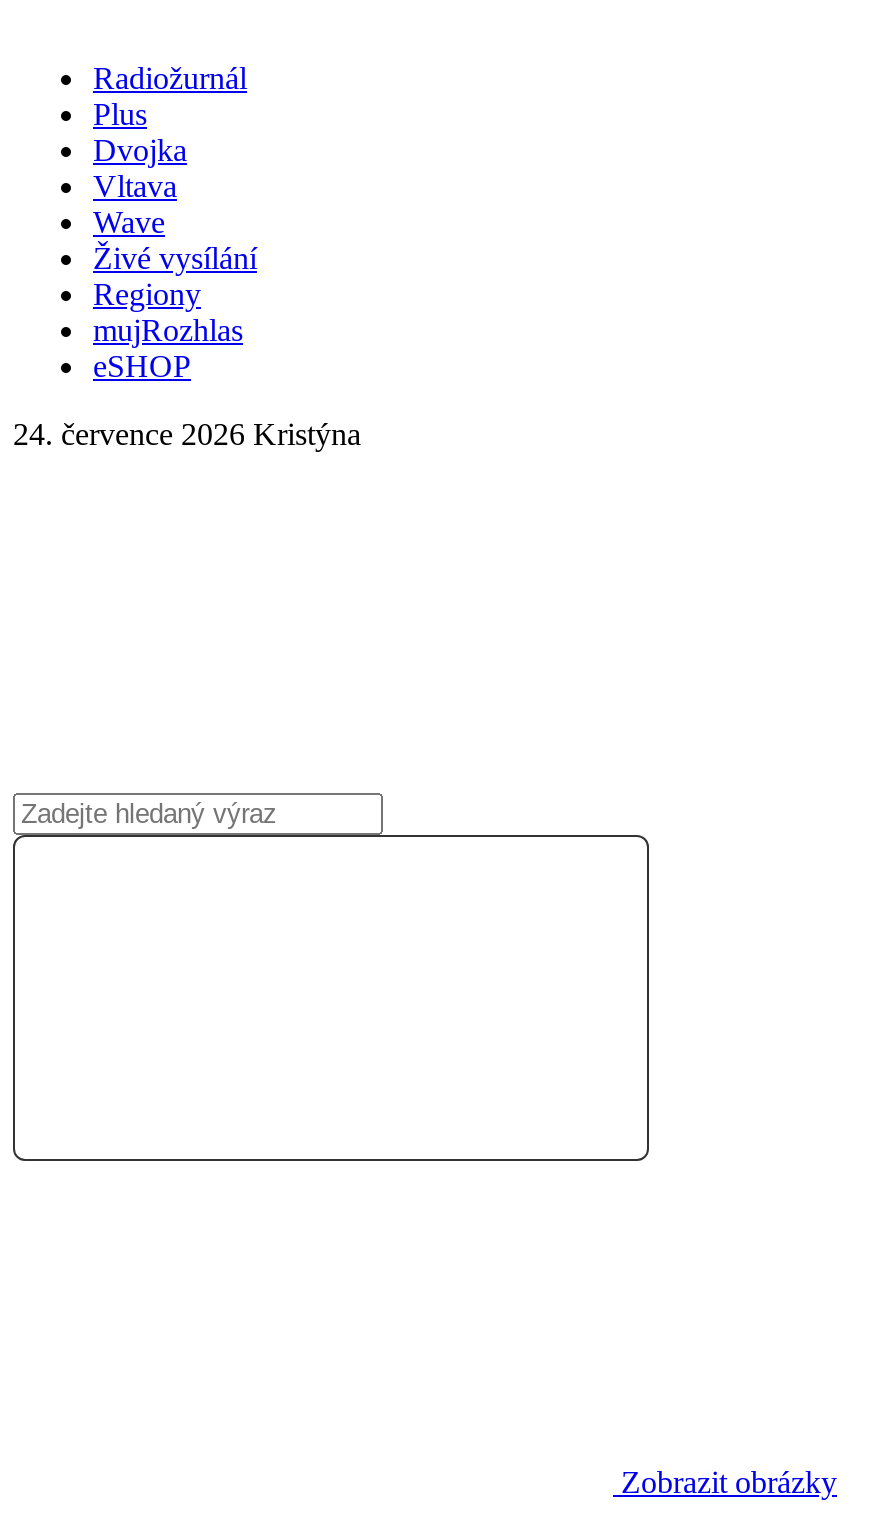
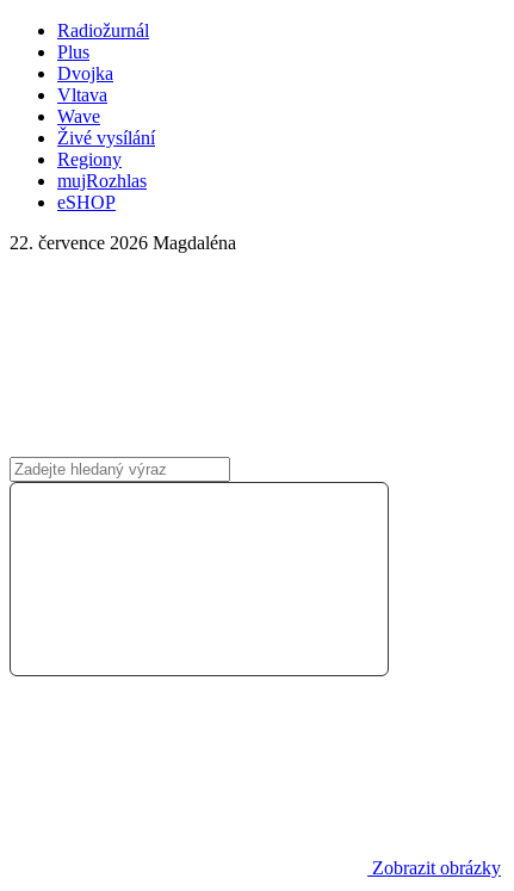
[13,417,361,451] 24. července 2026 Kristýna -> [10,233,236,253] 22. července 2026 Magdaléna

